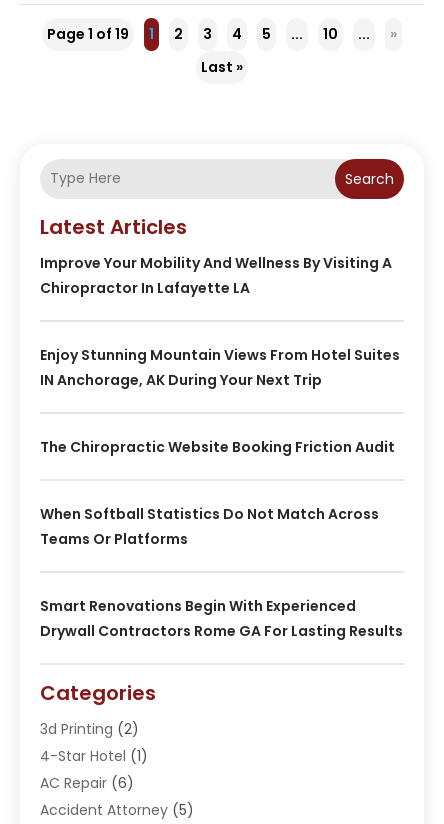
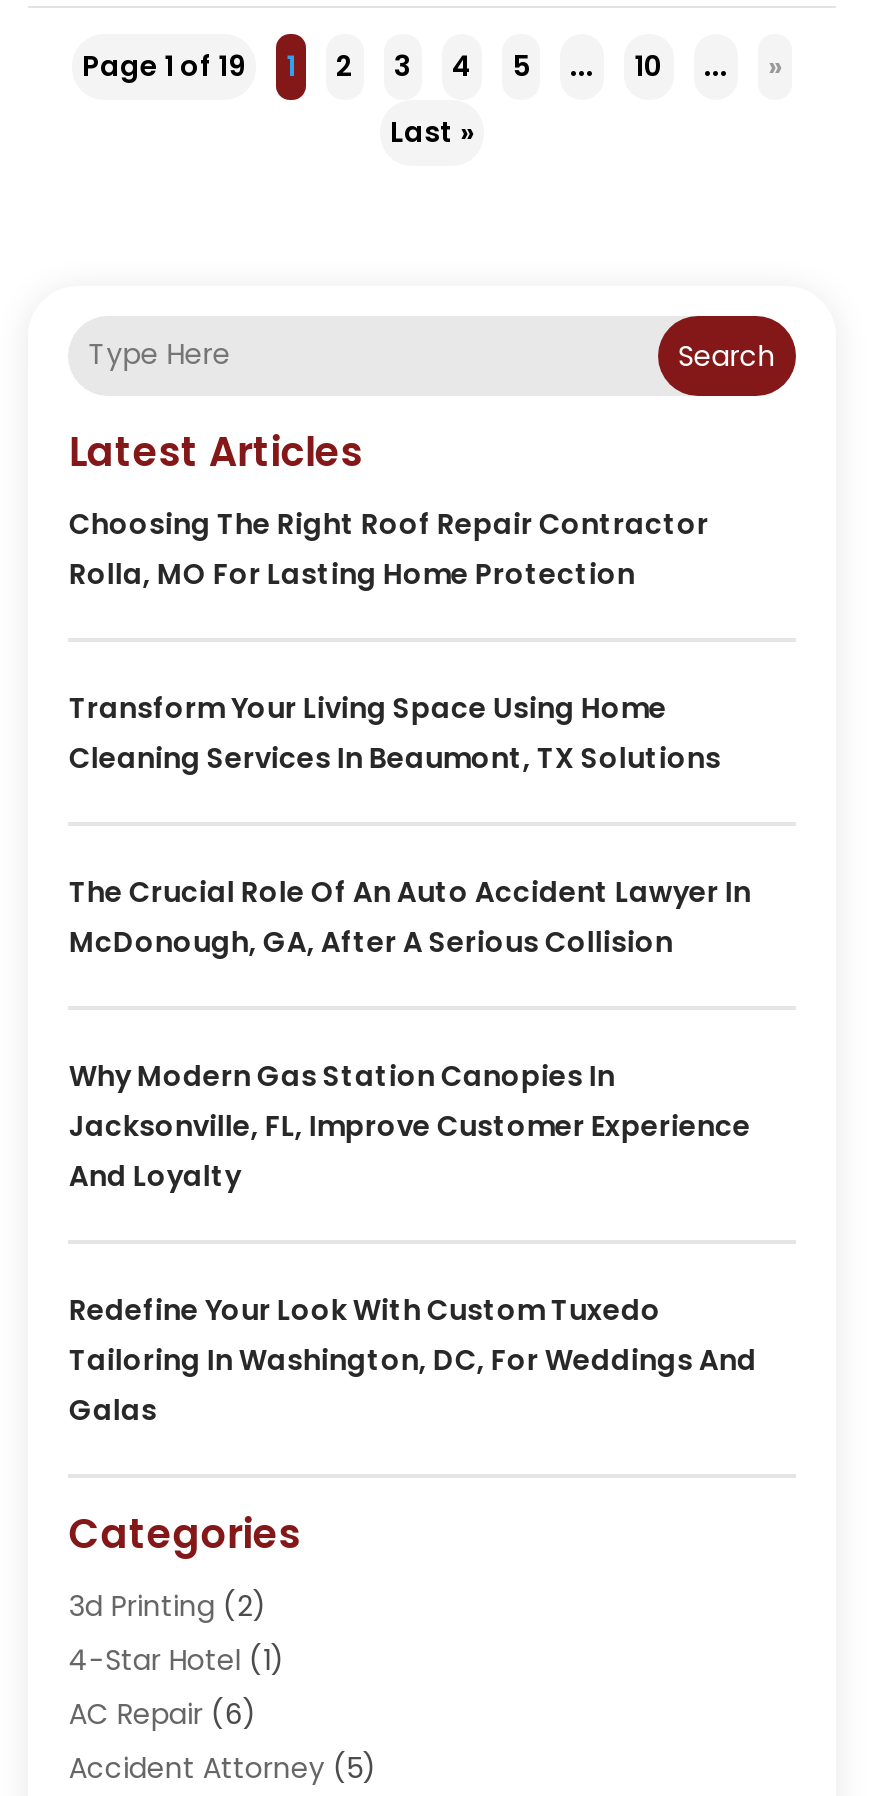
[40,253,392,298] Improve Your Mobility And Wellness By Visiting A | Chiropractor In Lafayette LA -> [69,503,709,593] Choosing The Right Roof Repair Contractor | Rolla, MO For Lasting Home Protection
[40,345,400,390] Enjoy Stunning Mountain Views From Hotel Suites | IN Anchorage, AK During Your Next Trip -> [69,687,721,777] Transform Your Living Space Using Home | Cleaning Services In Beaumont, TX Solutions
[40,437,395,457] The Chiropractic Website Booking Friction Audit -> [69,871,751,961] The Crucial Role Of An Auto Accident Lawyer In | McDonough, GA, After A Serious Collision
[40,504,379,549] When Softball Statistics Do Not Match Across | Teams Or Platforms -> [69,1055,751,1195] Why Modern Gas Station Canopies In | Jacksonville, FL, Improve Customer Experience | And Loyalty
[40,596,403,641] Smart Renovations Begin With Experienced | Drywall Contractors Rome GA For Lasting Results -> [69,1289,757,1429] Redefine Your Look With Custom Tuxedo | Tailoring In Washington, DC, For Weddings And | Galas

